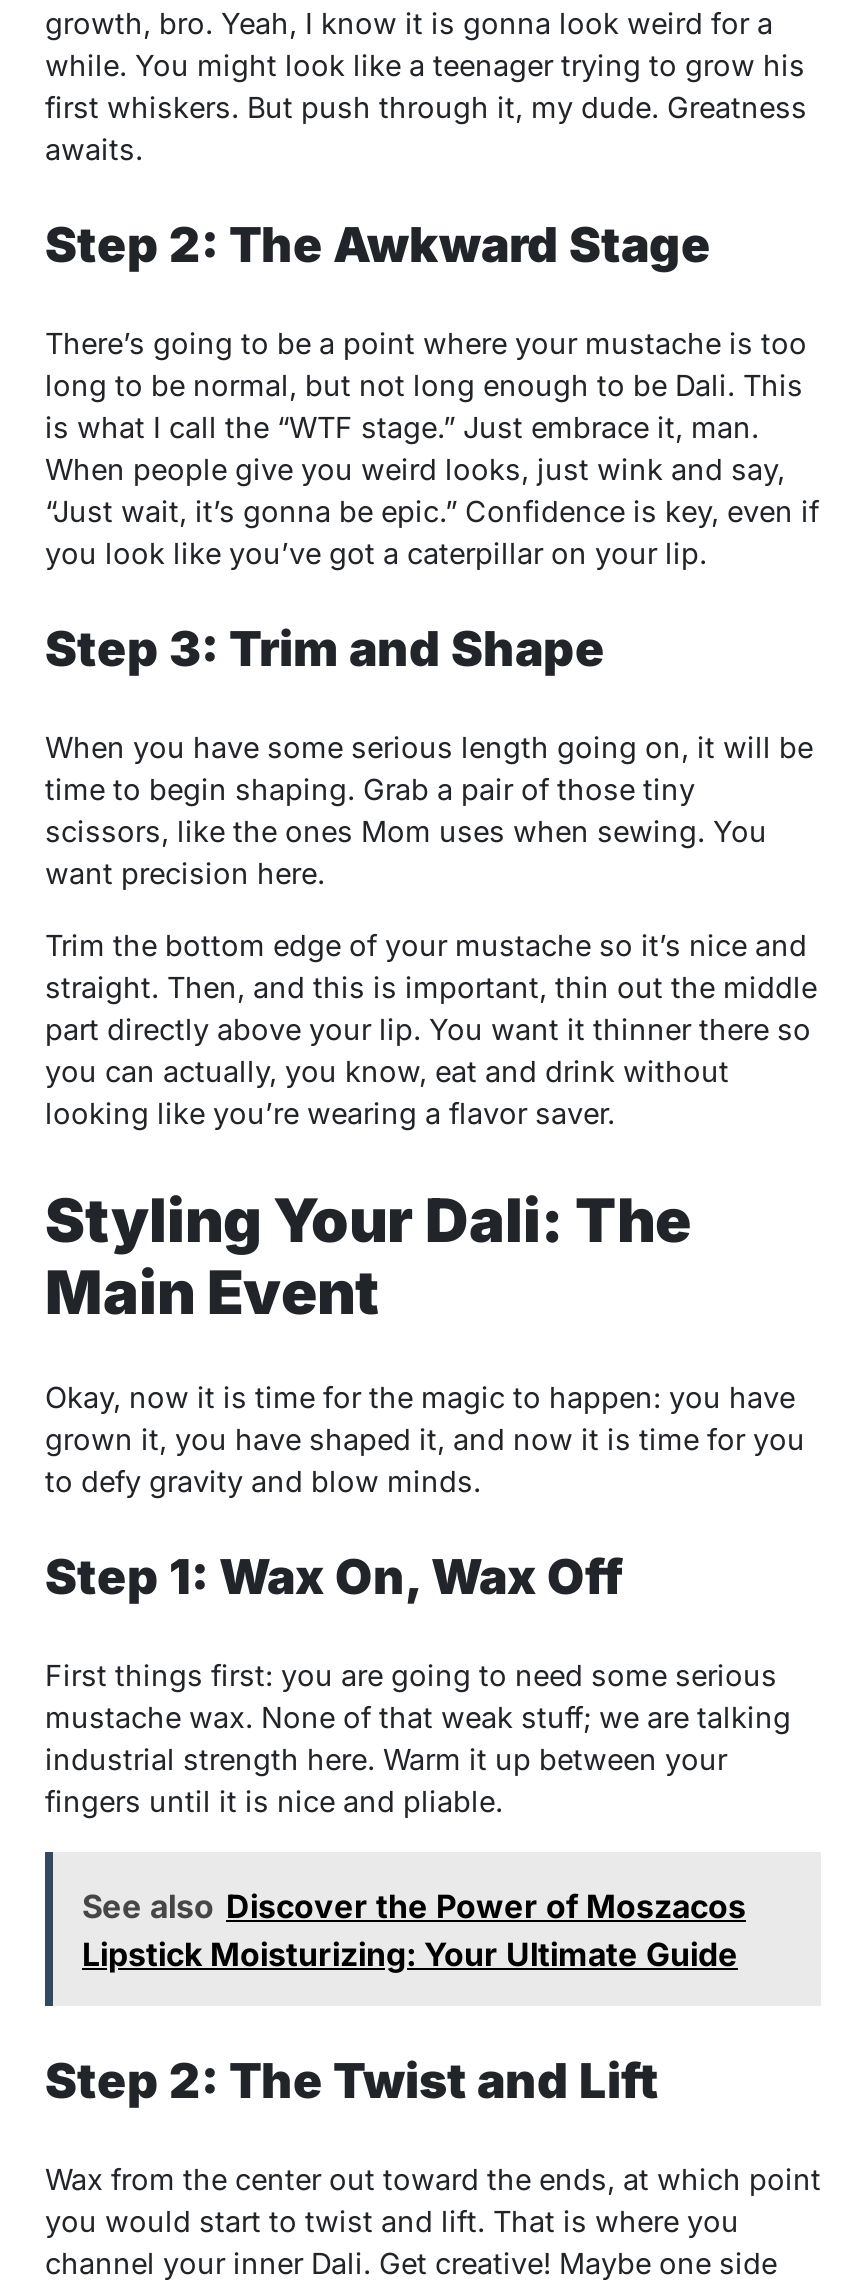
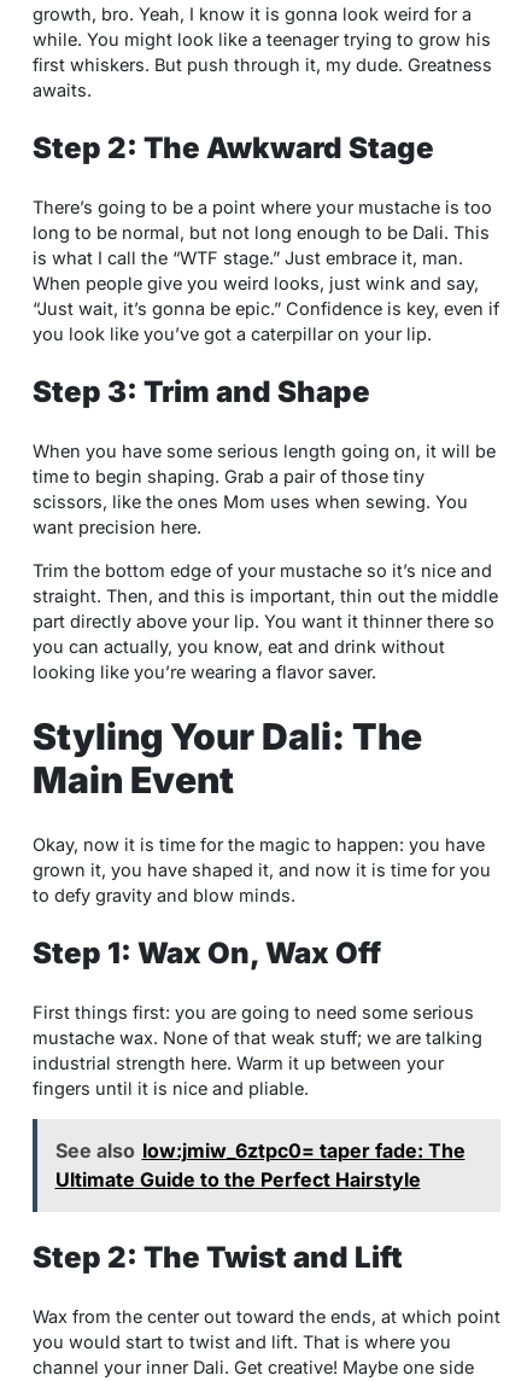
[82,1886,746,1974] See also Discover the Power of Moszacos | Lipstick Moisturizing: Your Ultimate Guide -> [55,1139,465,1192] See also low:jmiw_6ztpc0= taper fade: The | Ultimate Guide to the Perfect Hairstyle

